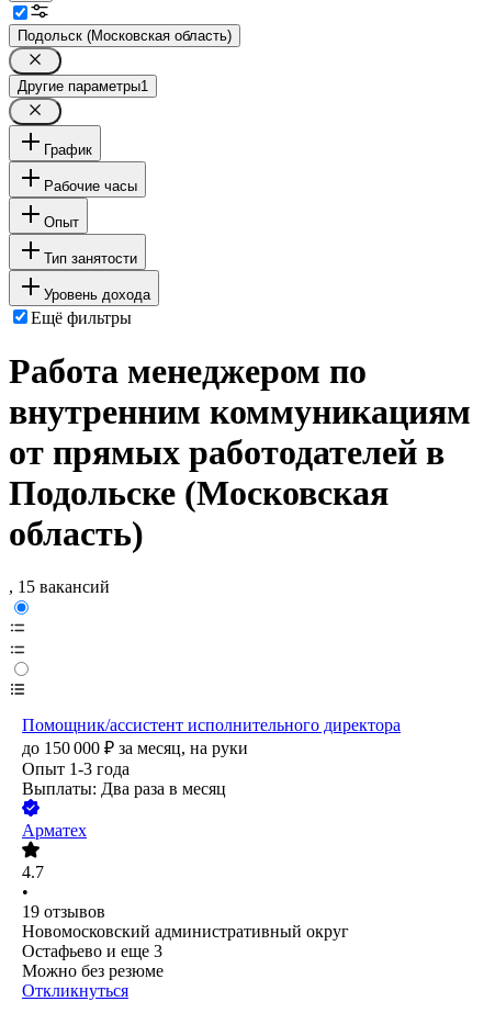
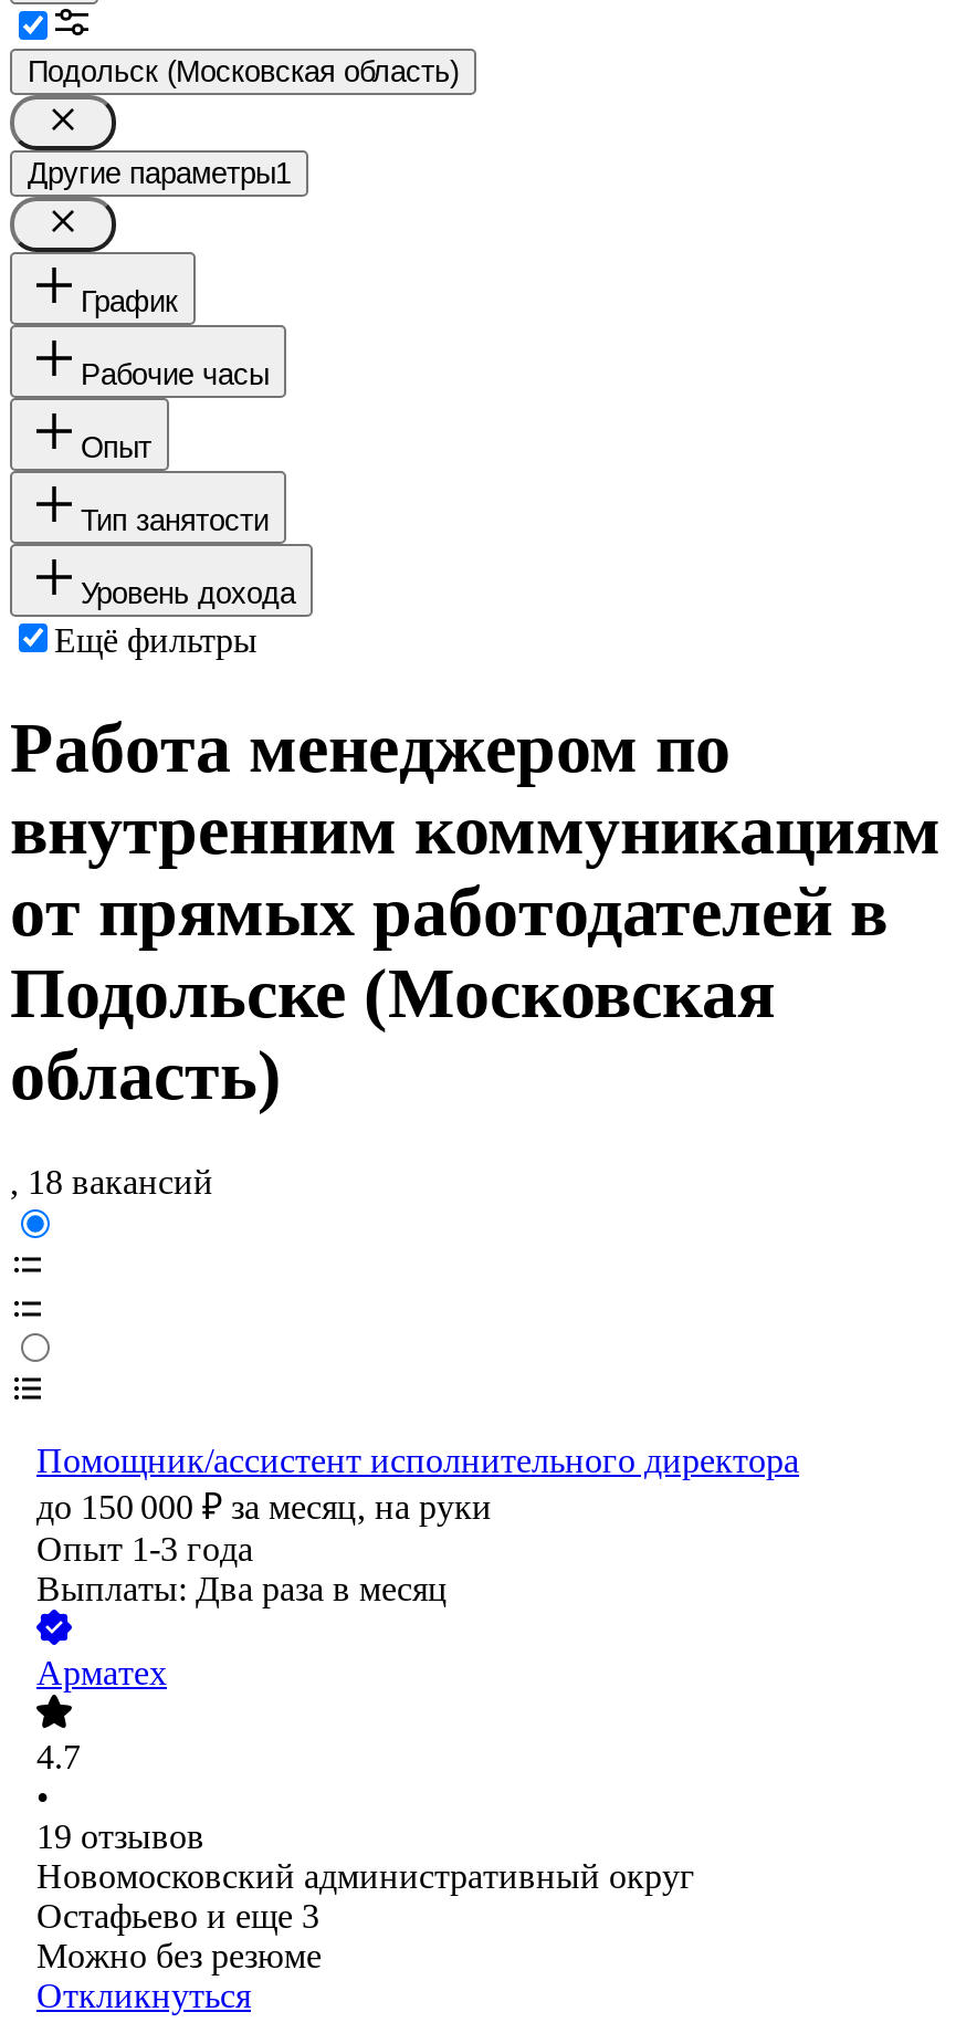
[9,578,110,596] , 15 вакансий -> [10,1164,213,1202] , 18 вакансий

